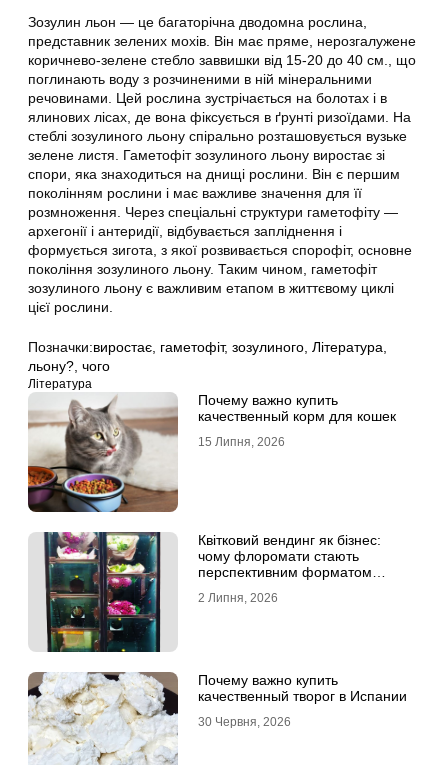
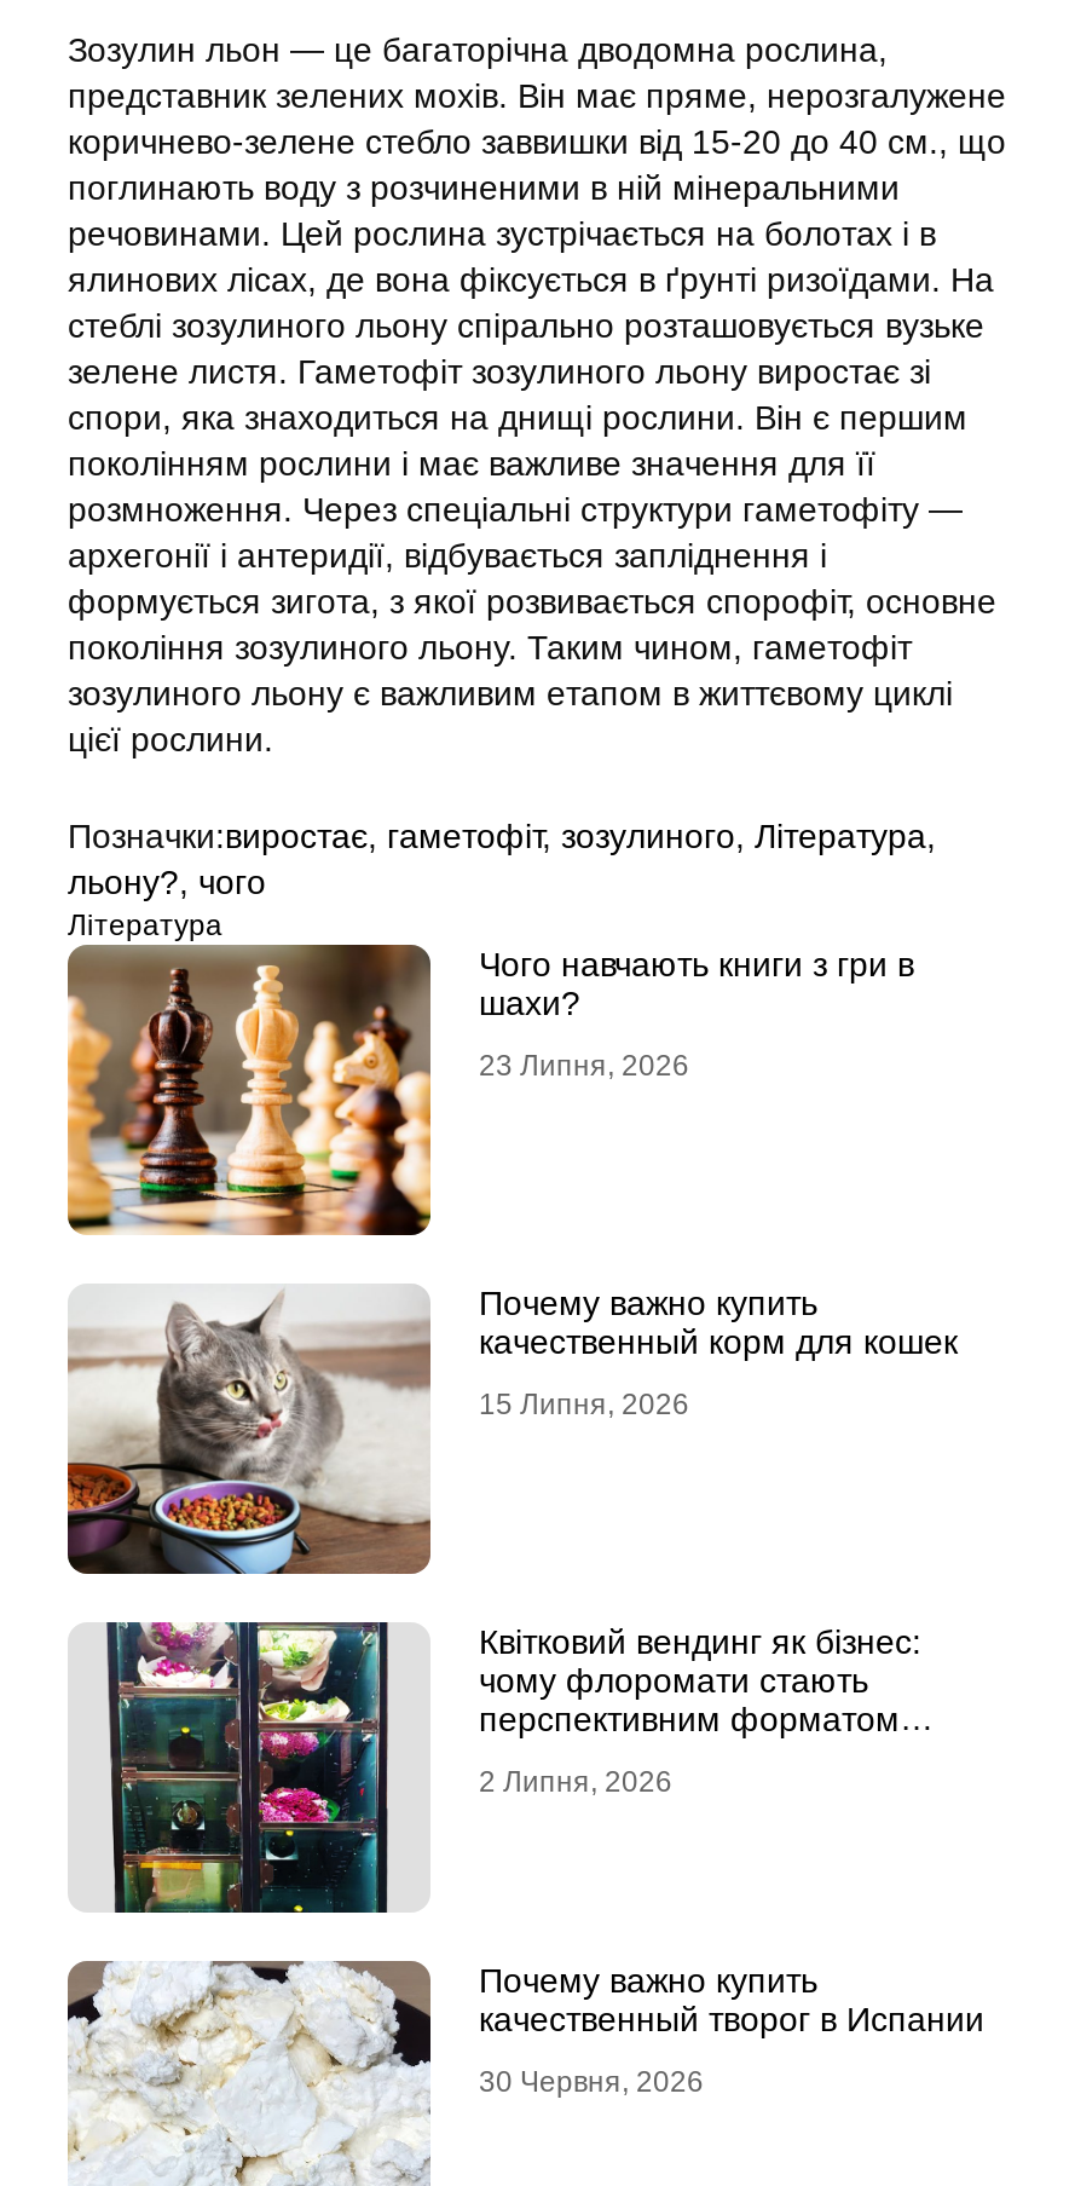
none -> [65,942,914,1238] [image] | Чого навчають книги з гри в | шахи? | 23 Липня, 2026

